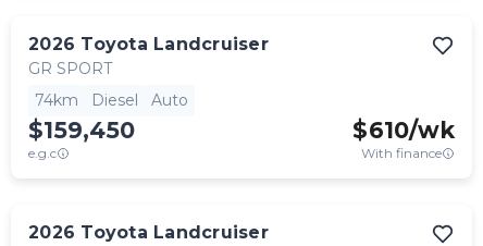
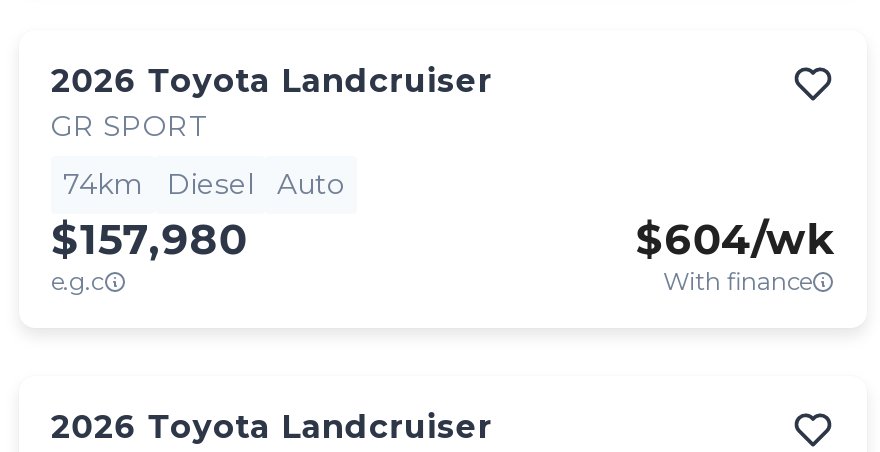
[28,116,135,144] $159,450 -> [51,214,247,264] $157,980
[353,116,455,144] $610/wk -> [635,214,835,264] $604/wk

